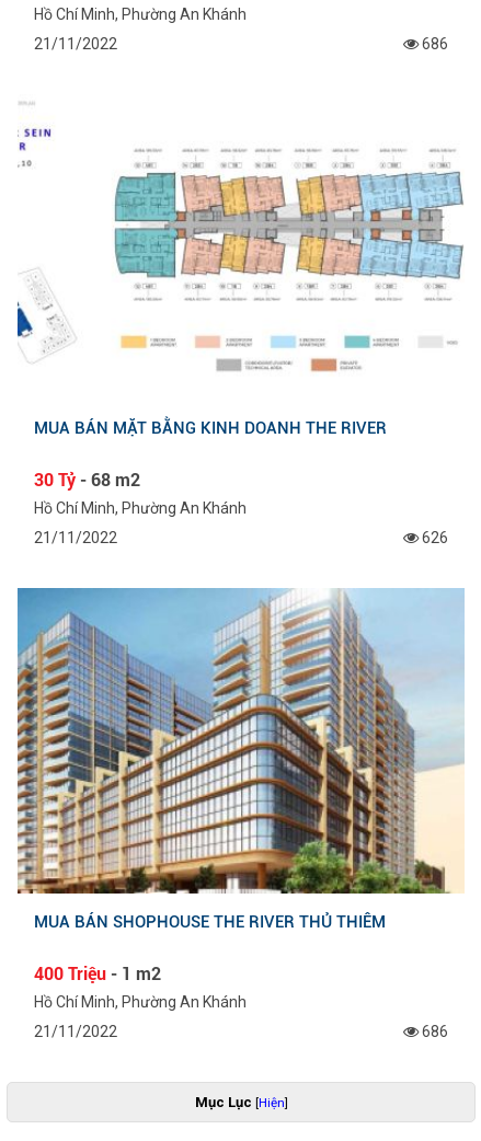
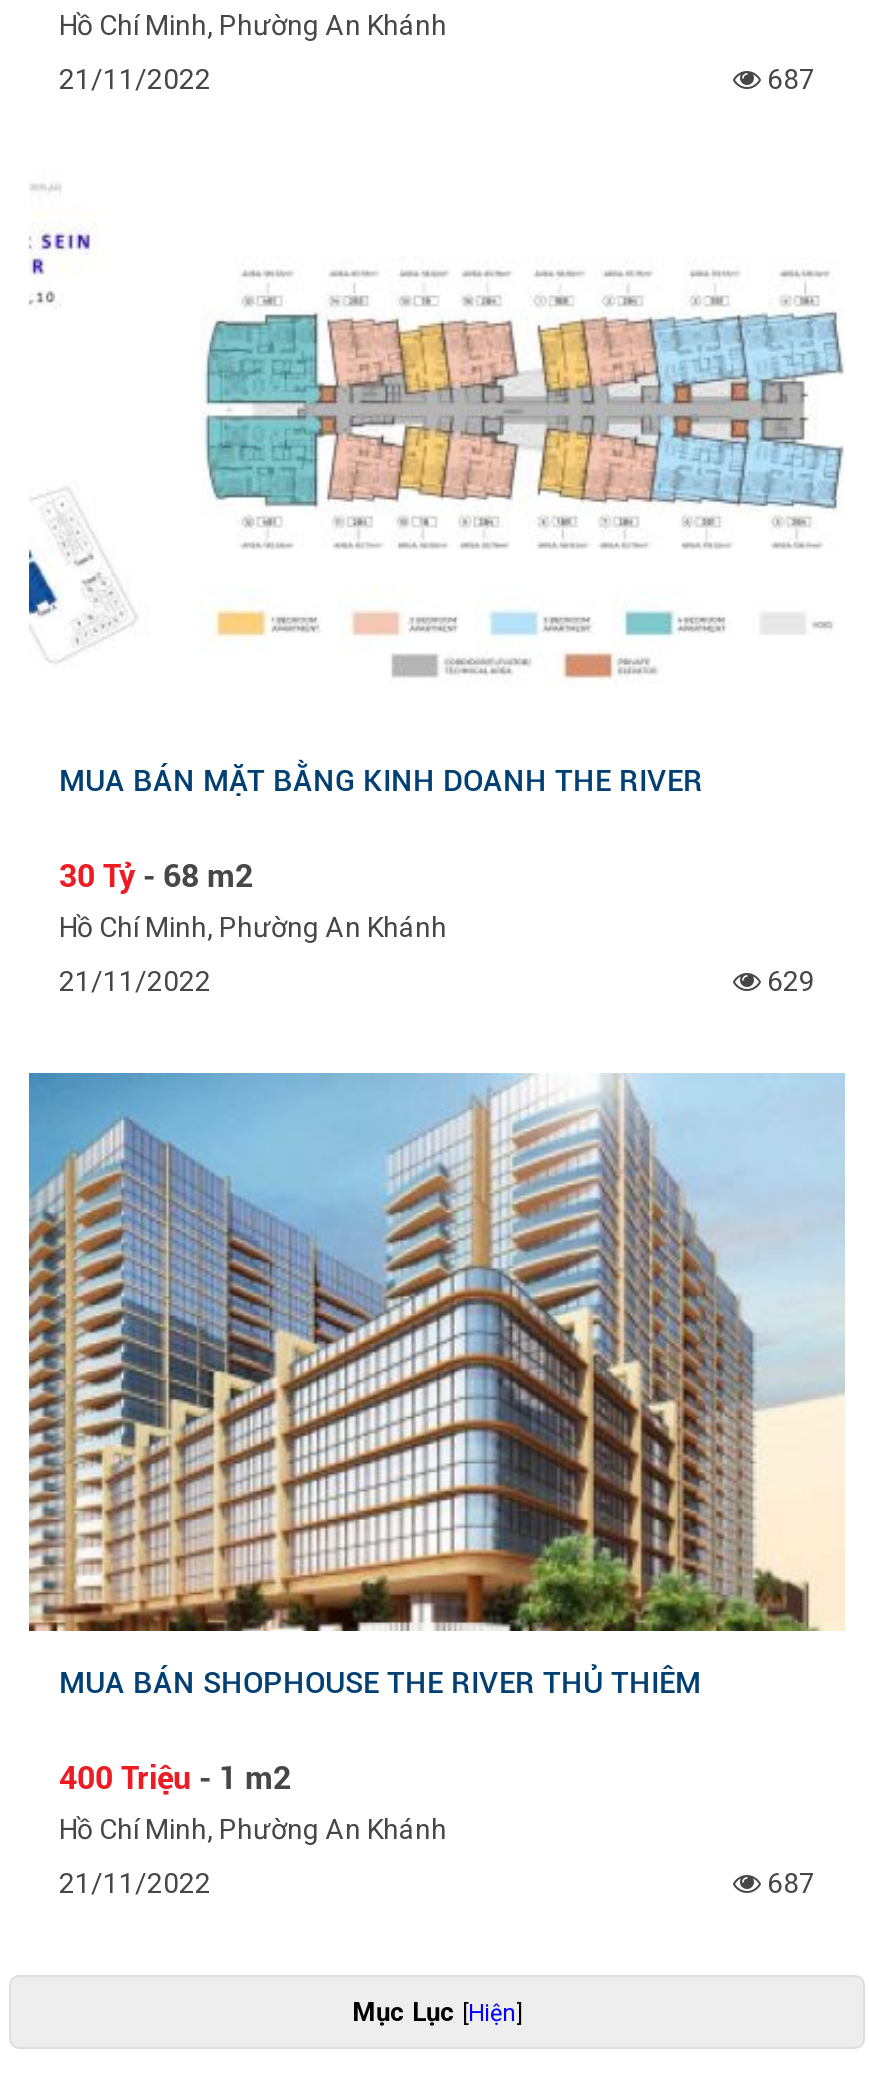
[419,35,448,53] 686 -> [761,63,815,95] 687
[419,529,448,547] 626 -> [761,966,815,998] 629
[419,1023,448,1041] 686 -> [761,1868,815,1900] 687

